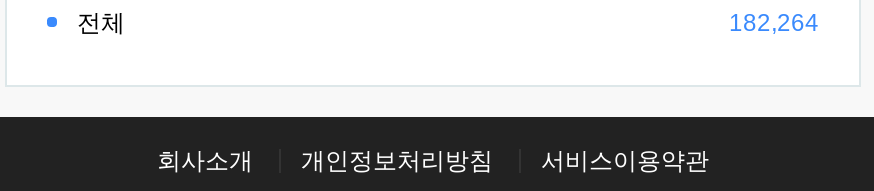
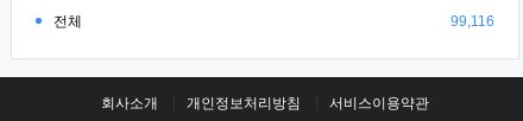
[729,9,819,37] 182,264 -> [450,13,494,30] 99,116

